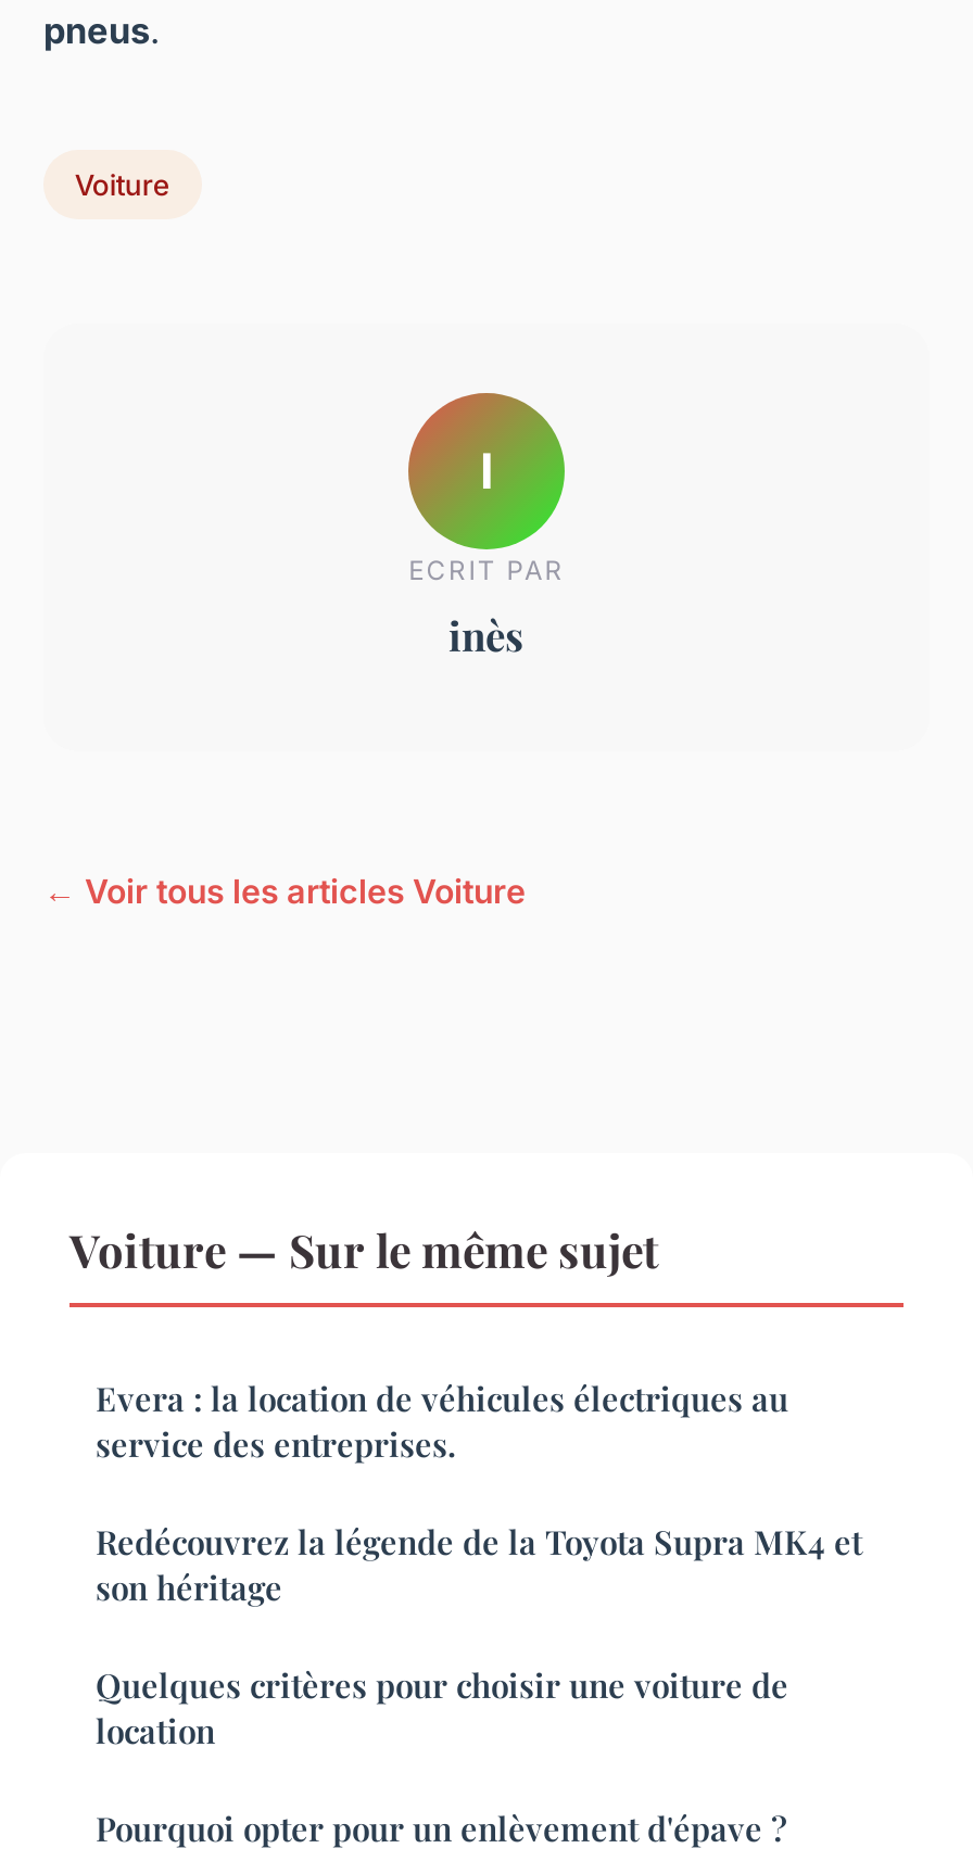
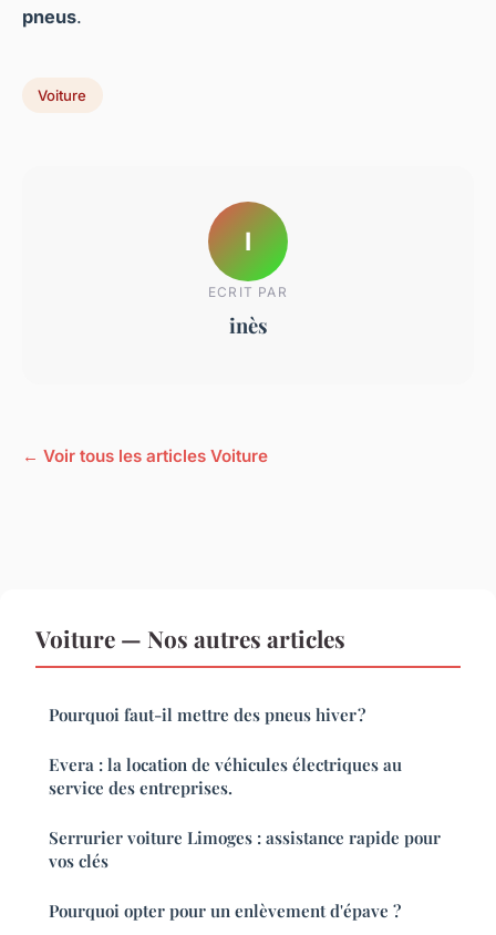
[69,1219,658,1279] Voiture — Sur le même sujet -> [35,623,365,726] Voiture — Nos autres articles | Pourquoi faut-il mettre des pneus hiver ?
moved [96,1377,788,1466] -> [49,754,402,799]: Evera : la location de véhicules électriques au | service des entreprises.
[96,1521,862,1753] Redécouvrez la légende de la Toyota Supra MK4 et | son héritage | Quelques critères pour choisir une voiture de | location -> [49,827,441,872] Serrurier voiture Limoges : assistance rapide pour | vos clés

